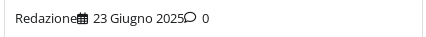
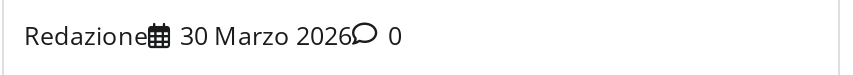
[15,9,209,27] Redazione 23 Giugno 2025 0 -> [24,17,402,53] Redazione 30 Marzo 2026 0

